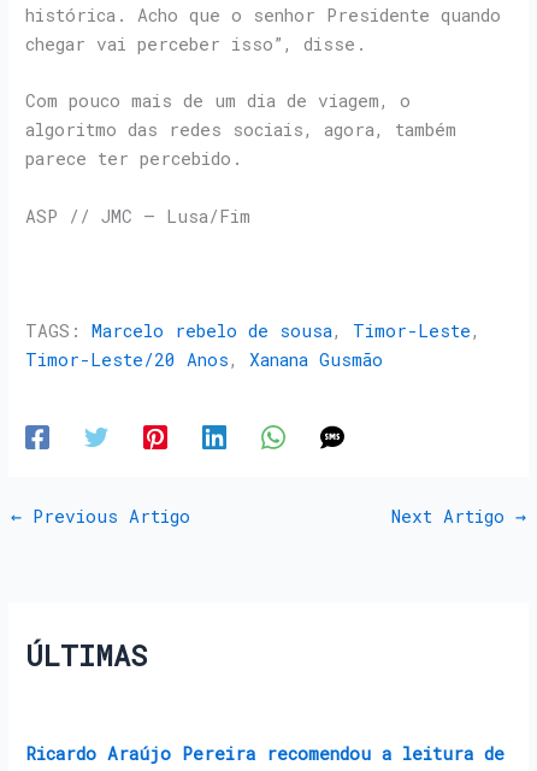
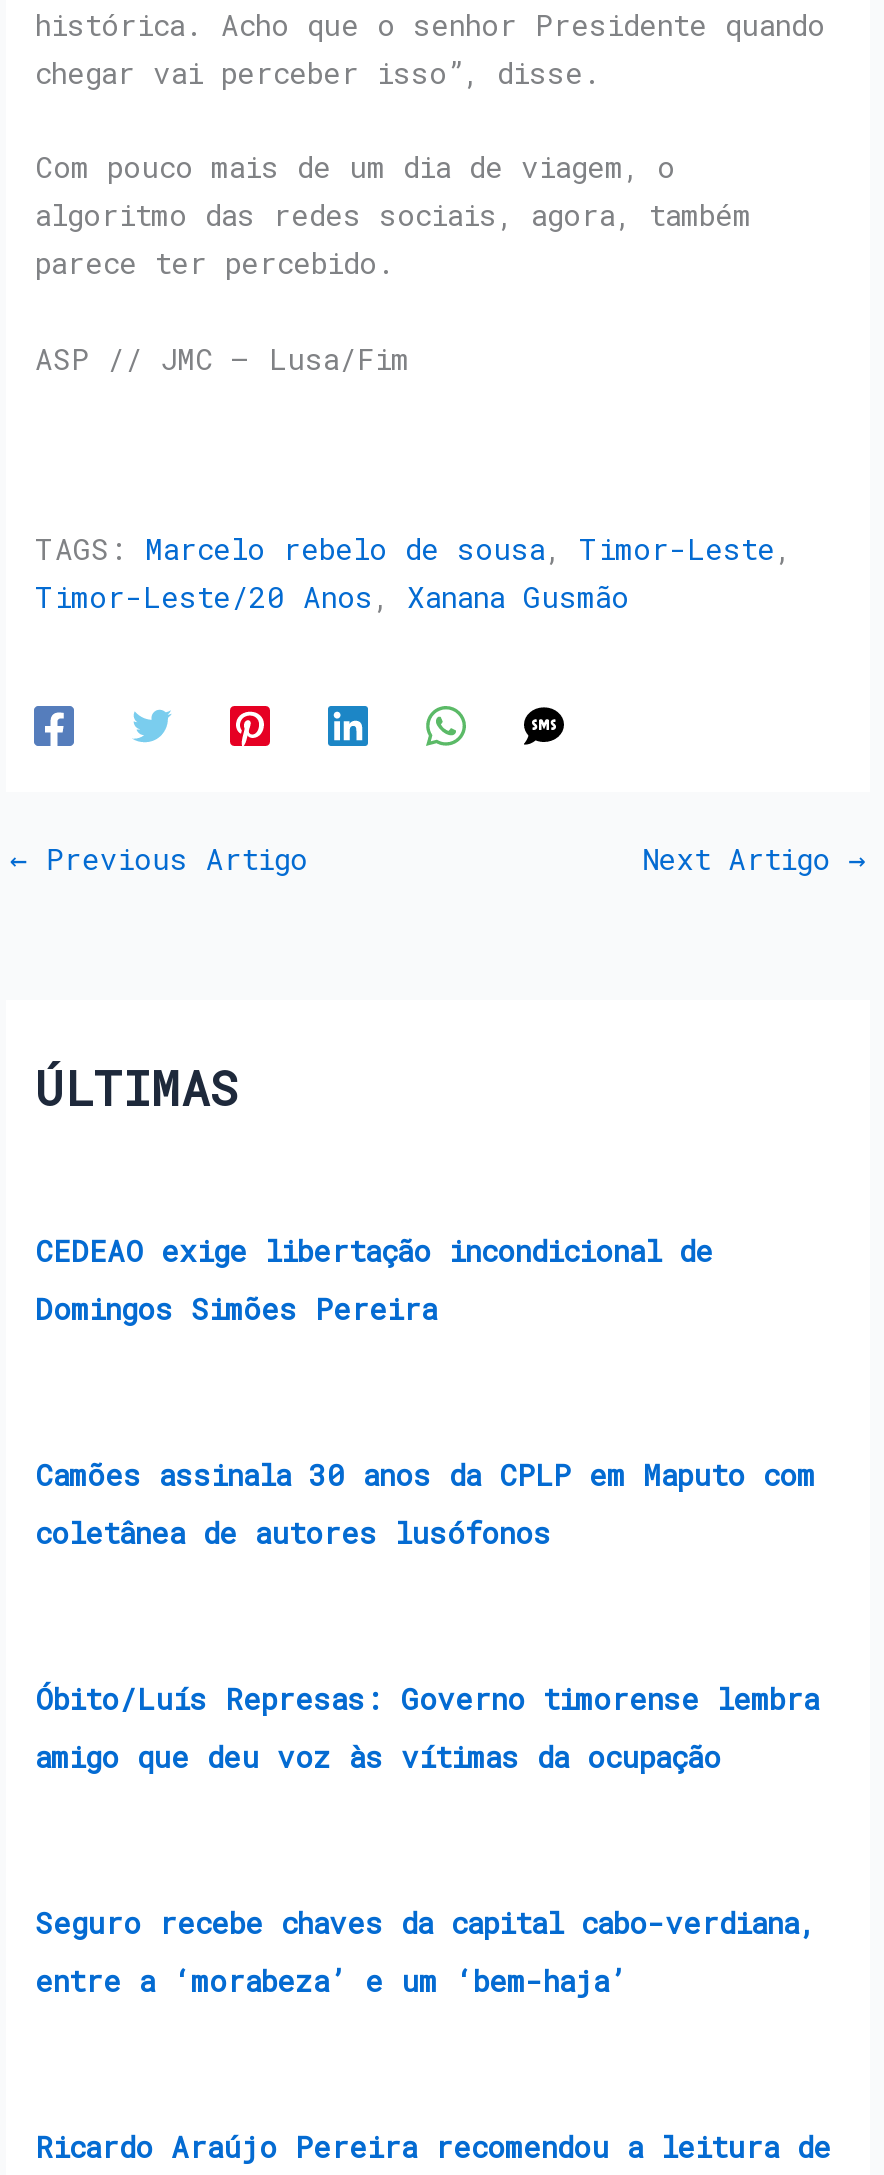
none -> [35,1231,713,1327] CEDEAO exige libertação incondicional de | Domingos Simões Pereira
none -> [35,1455,815,1551] Camões assinala 30 anos da CPLP em Maputo com | coletânea de autores lusófonos
none -> [35,1679,819,1775] Óbito/Luís Represas: Governo timorense lembra | amigo que deu voz às vítimas da ocupação
none -> [35,1903,815,1999] Seguro recebe chaves da capital cabo-verdiana, | entre a ‘morabeza’ e um ‘bem-haja’

